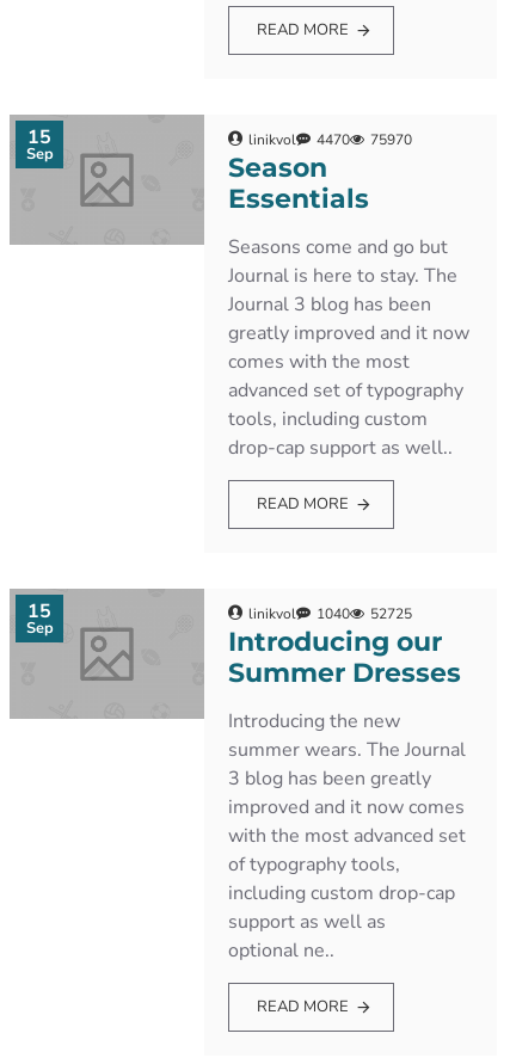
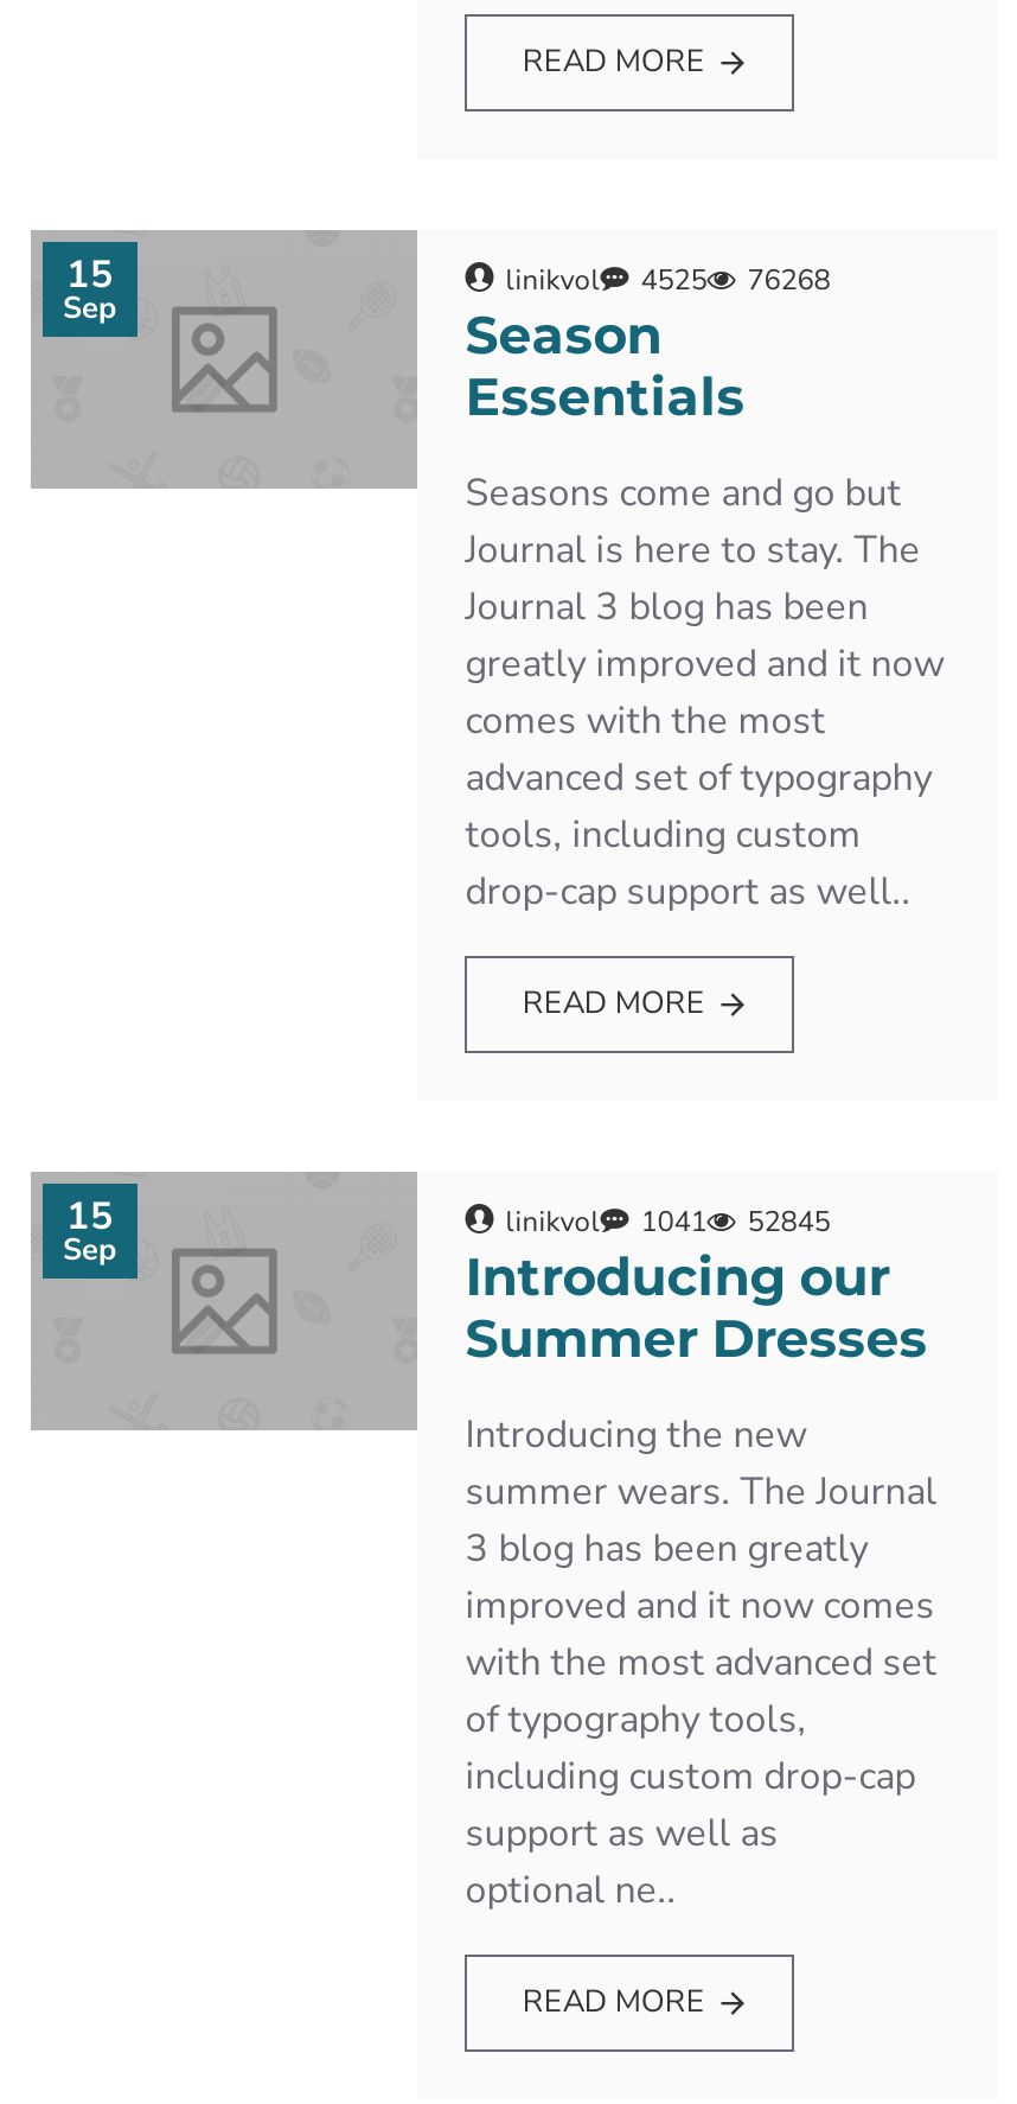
[317,130,350,149] 4470 -> [641,261,707,299] 4525
[370,130,412,149] 75970 -> [747,261,830,299] 76268
[317,604,350,623] 1040 -> [641,1203,707,1241] 1041
[370,604,412,623] 52725 -> [747,1203,830,1241] 52845

